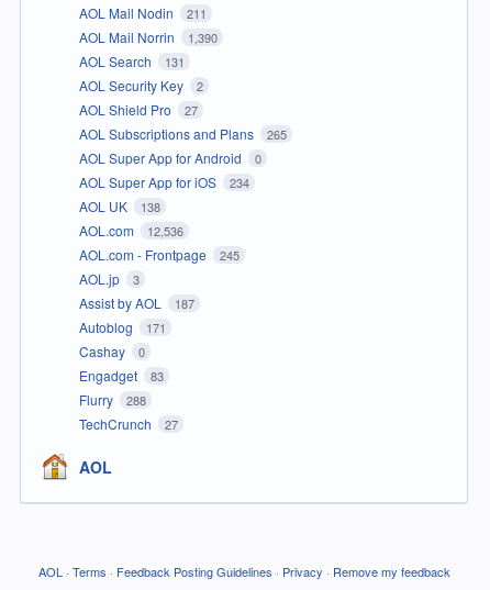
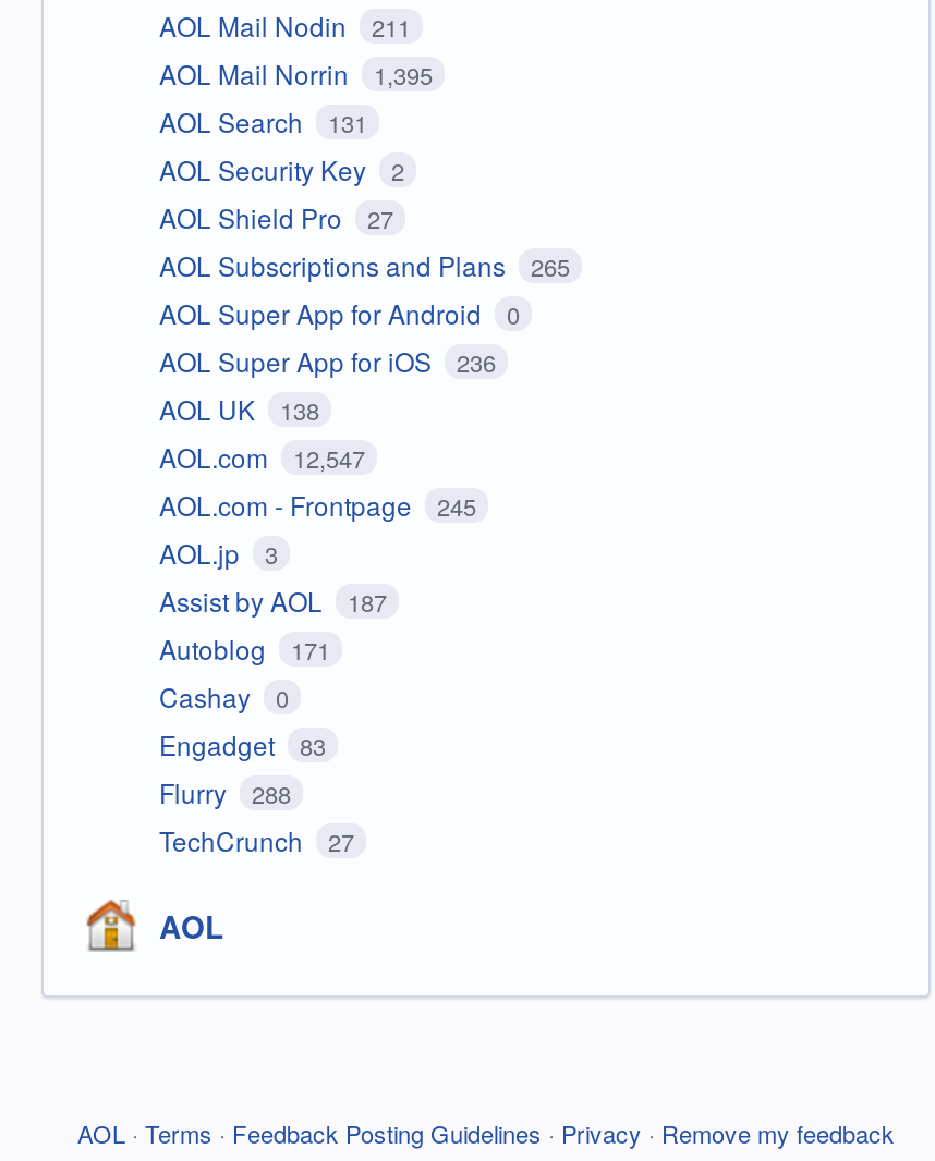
[79,27,217,46] AOL Mail Norrin 1,390 -> [159,54,433,91] AOL Mail Norrin 1,395
[79,172,249,191] AOL Super App for iOS 234 -> [159,341,496,378] AOL Super App for iOS 236
[79,221,183,239] AOL.com 12,536 -> [159,437,365,474] AOL.com 12,547

